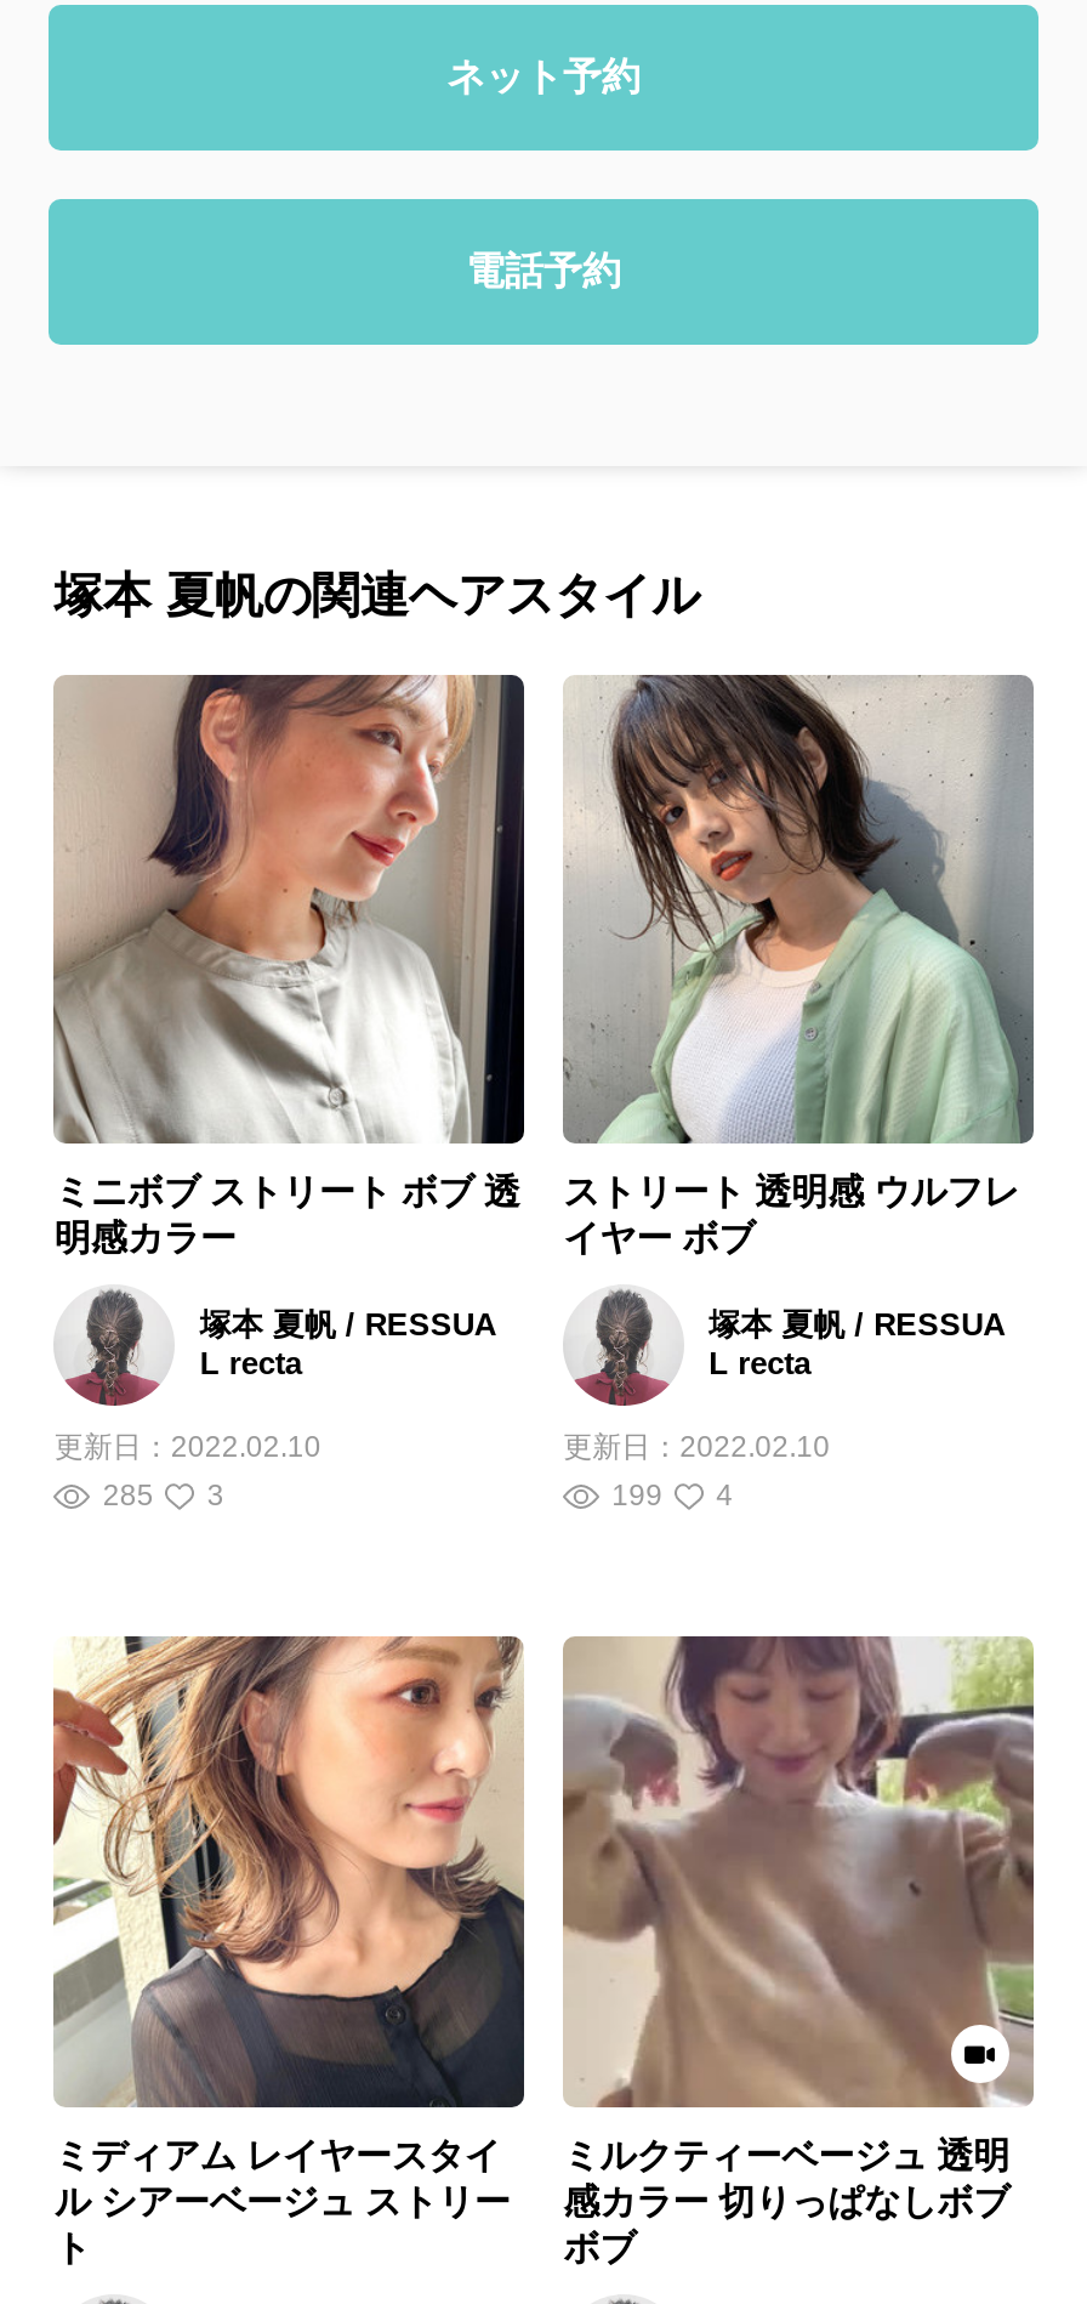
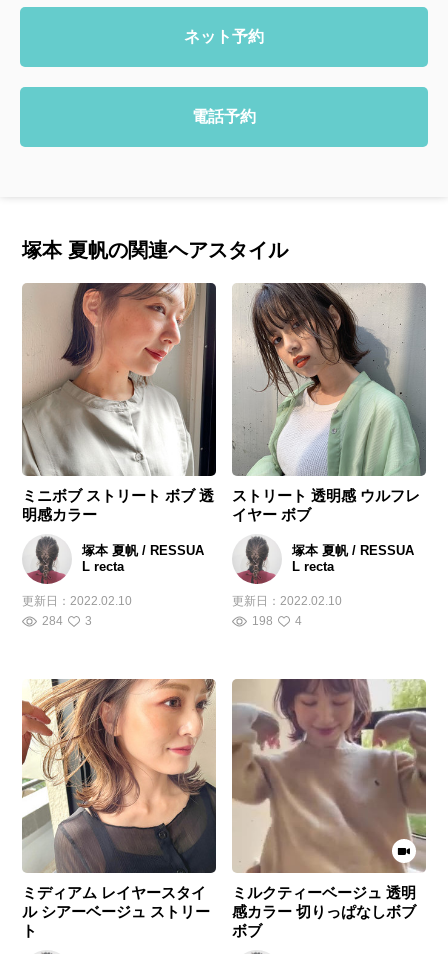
[103,1480,224,1514] 285 3 -> [42,614,92,628] 284 3
[612,1480,733,1514] 199 4 -> [252,614,302,628] 198 4

